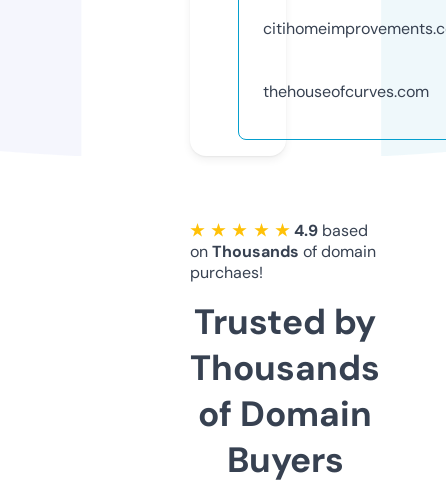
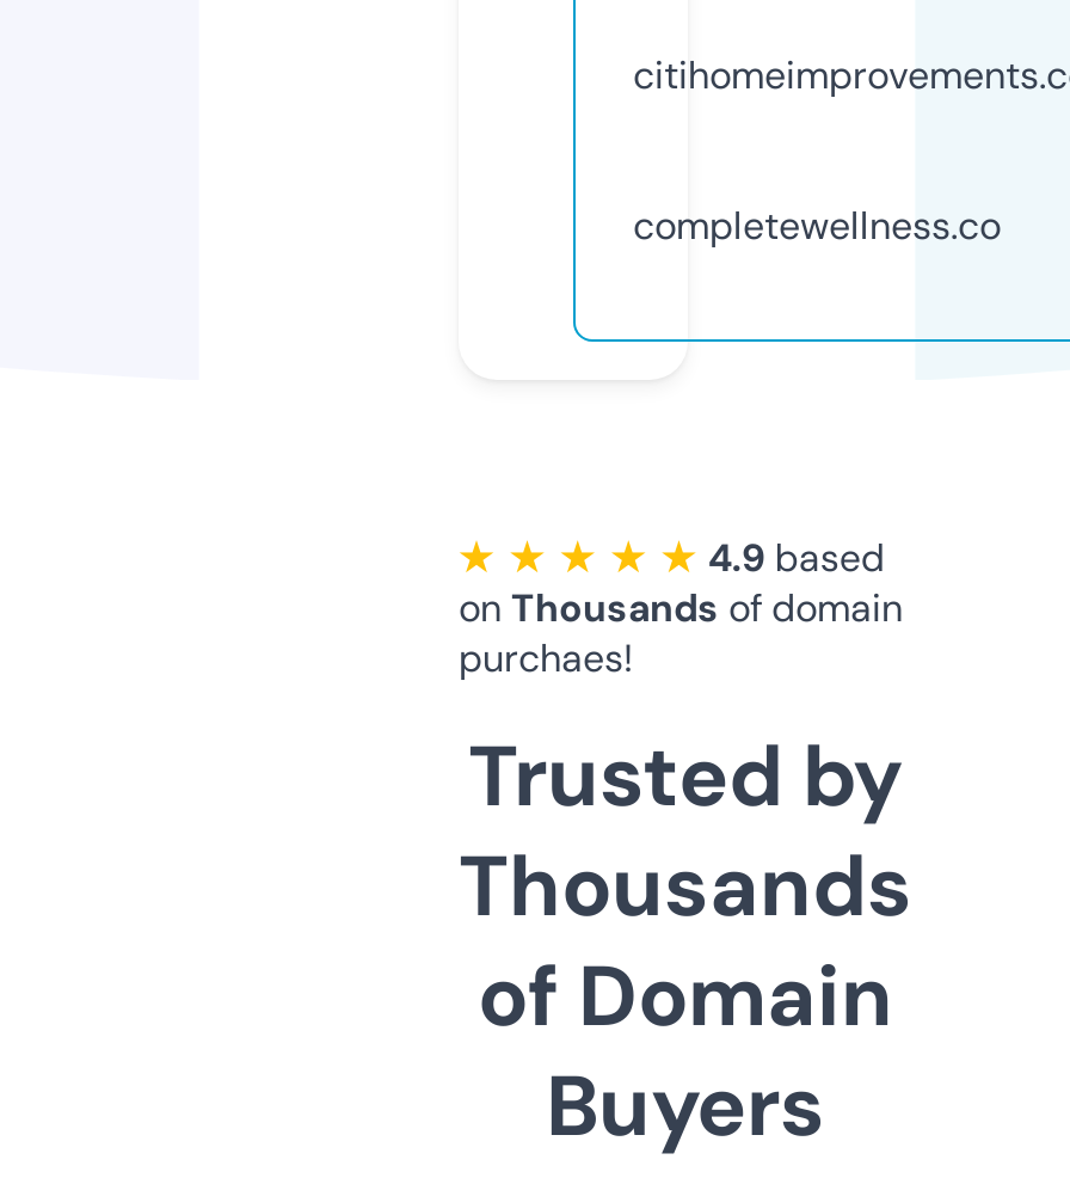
[263,81,429,102] thehouseofcurves.com -> [633,200,1001,250] completewellness.co

